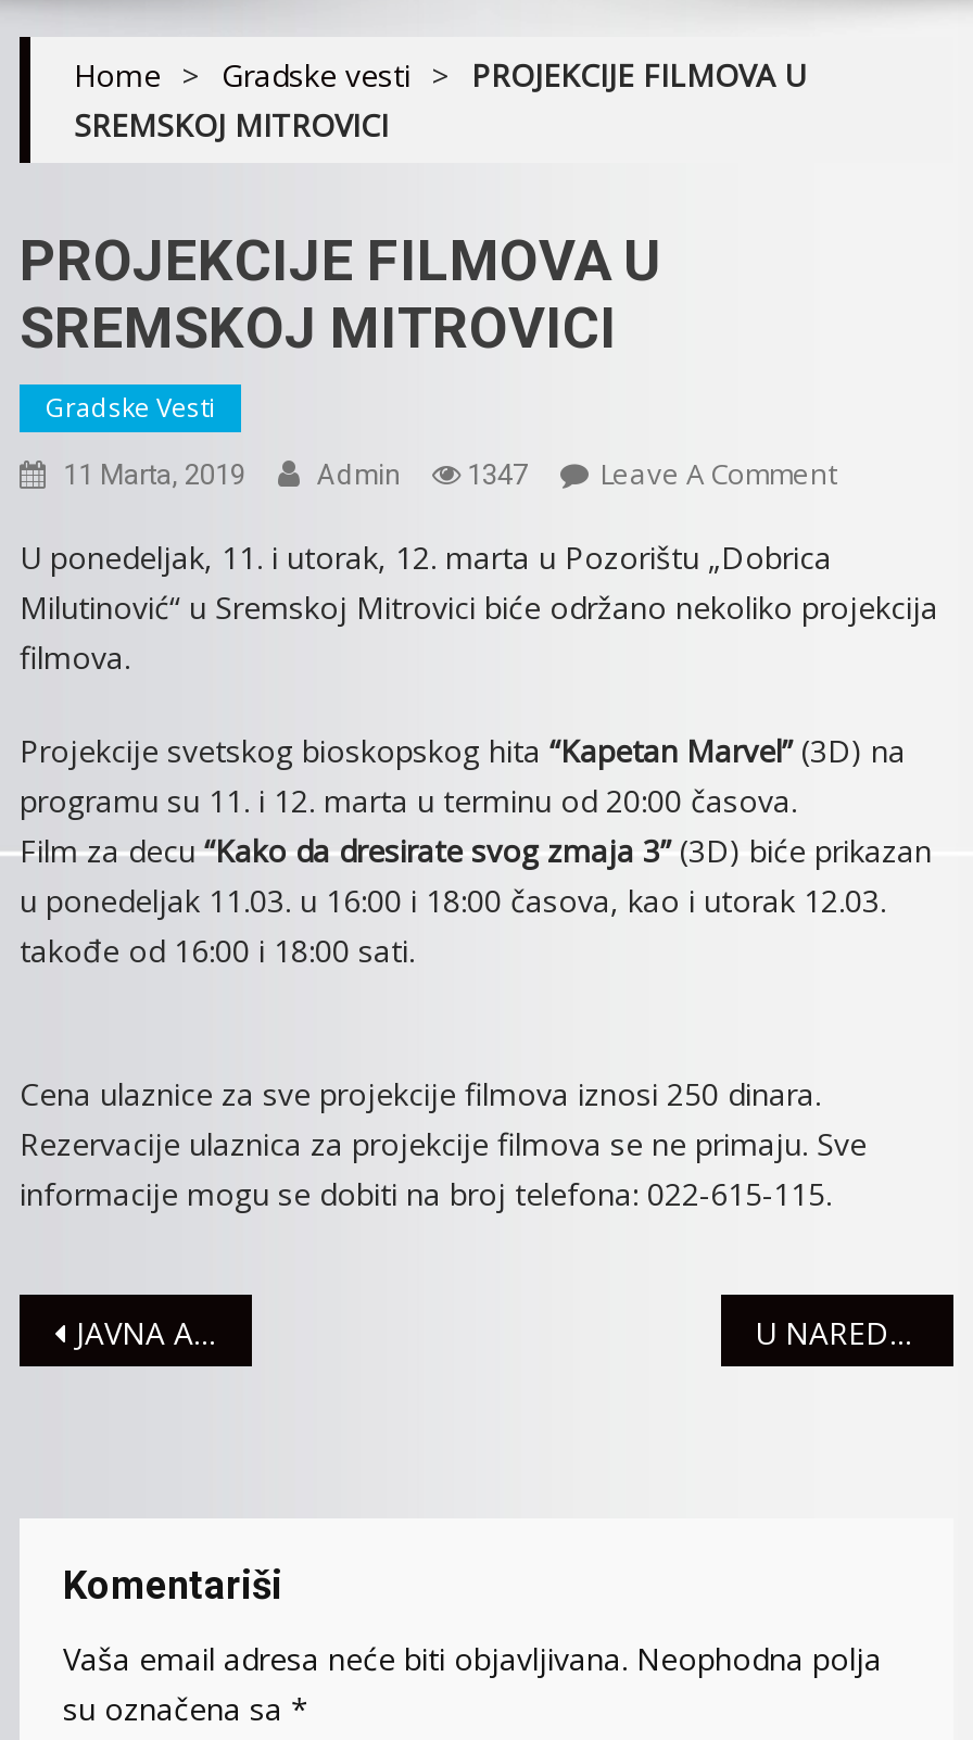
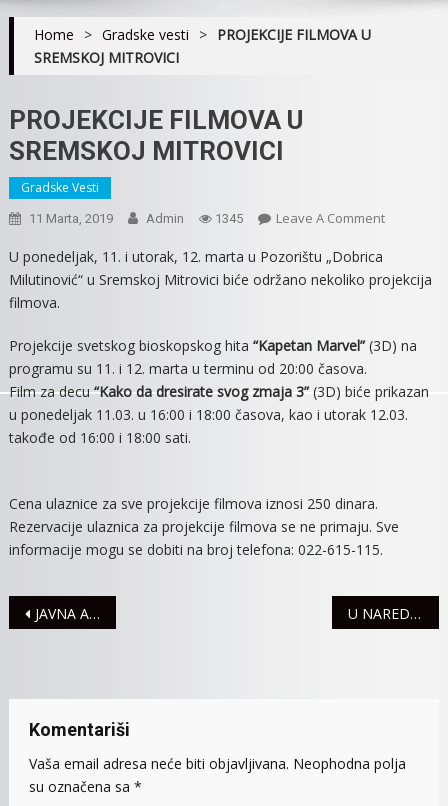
[467,458,528,491] 1347 -> [215,211,243,226] 1345

